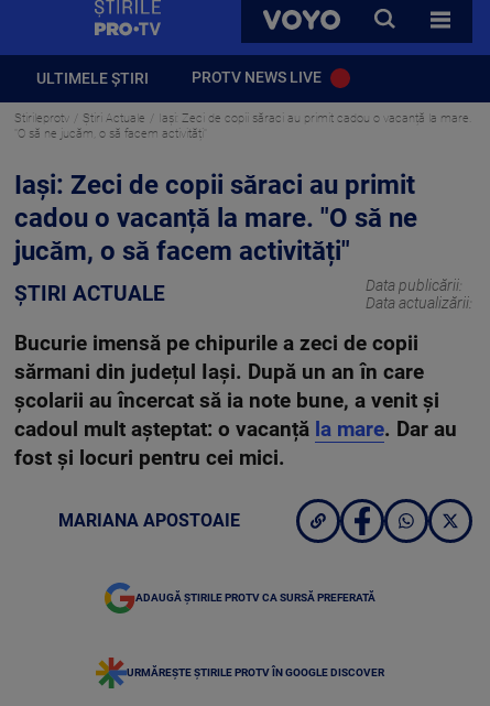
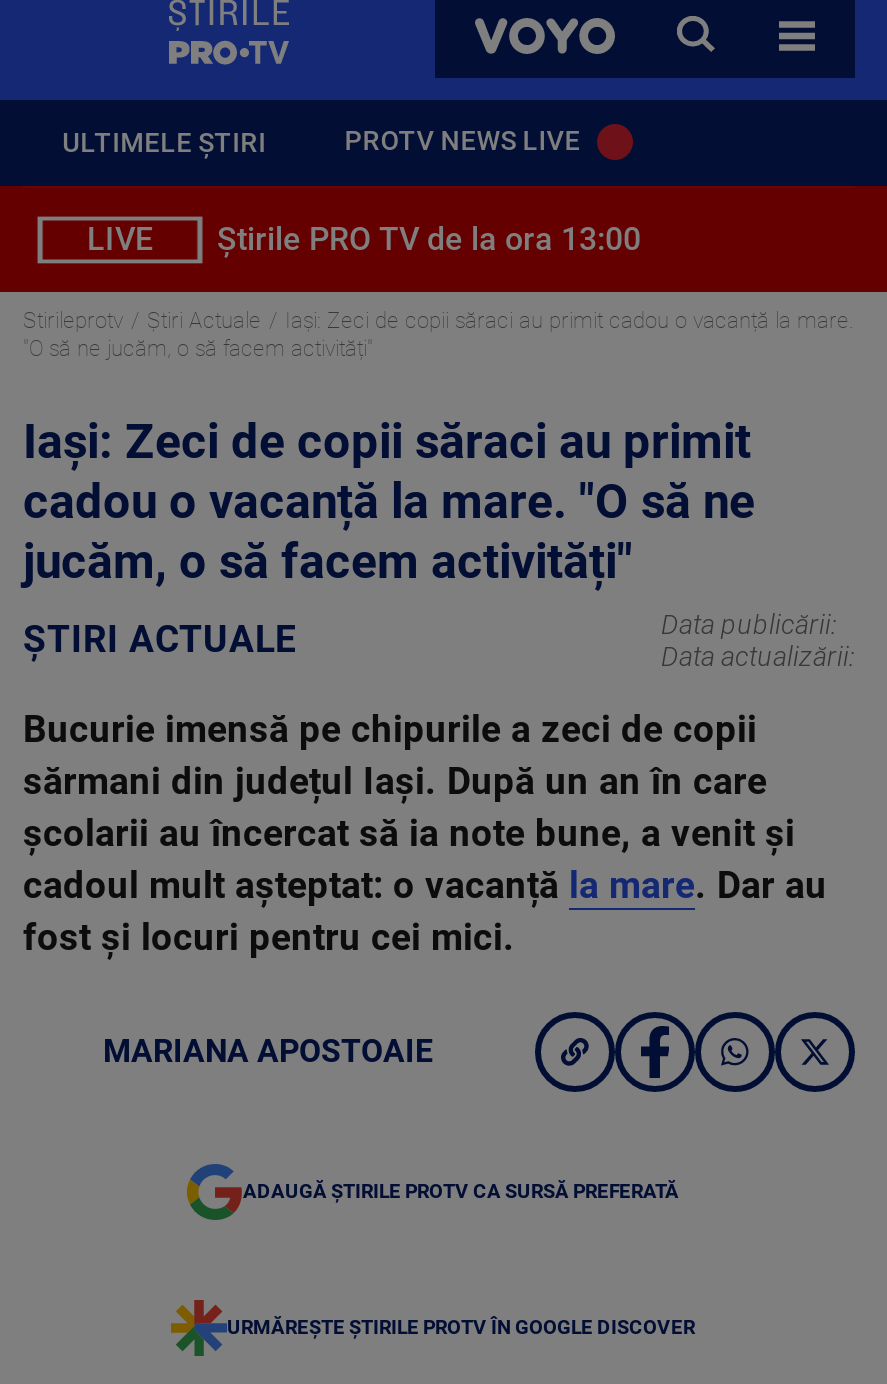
none -> [87,220,641,258] LIVE | Știrile PRO TV de la ora 13:00

